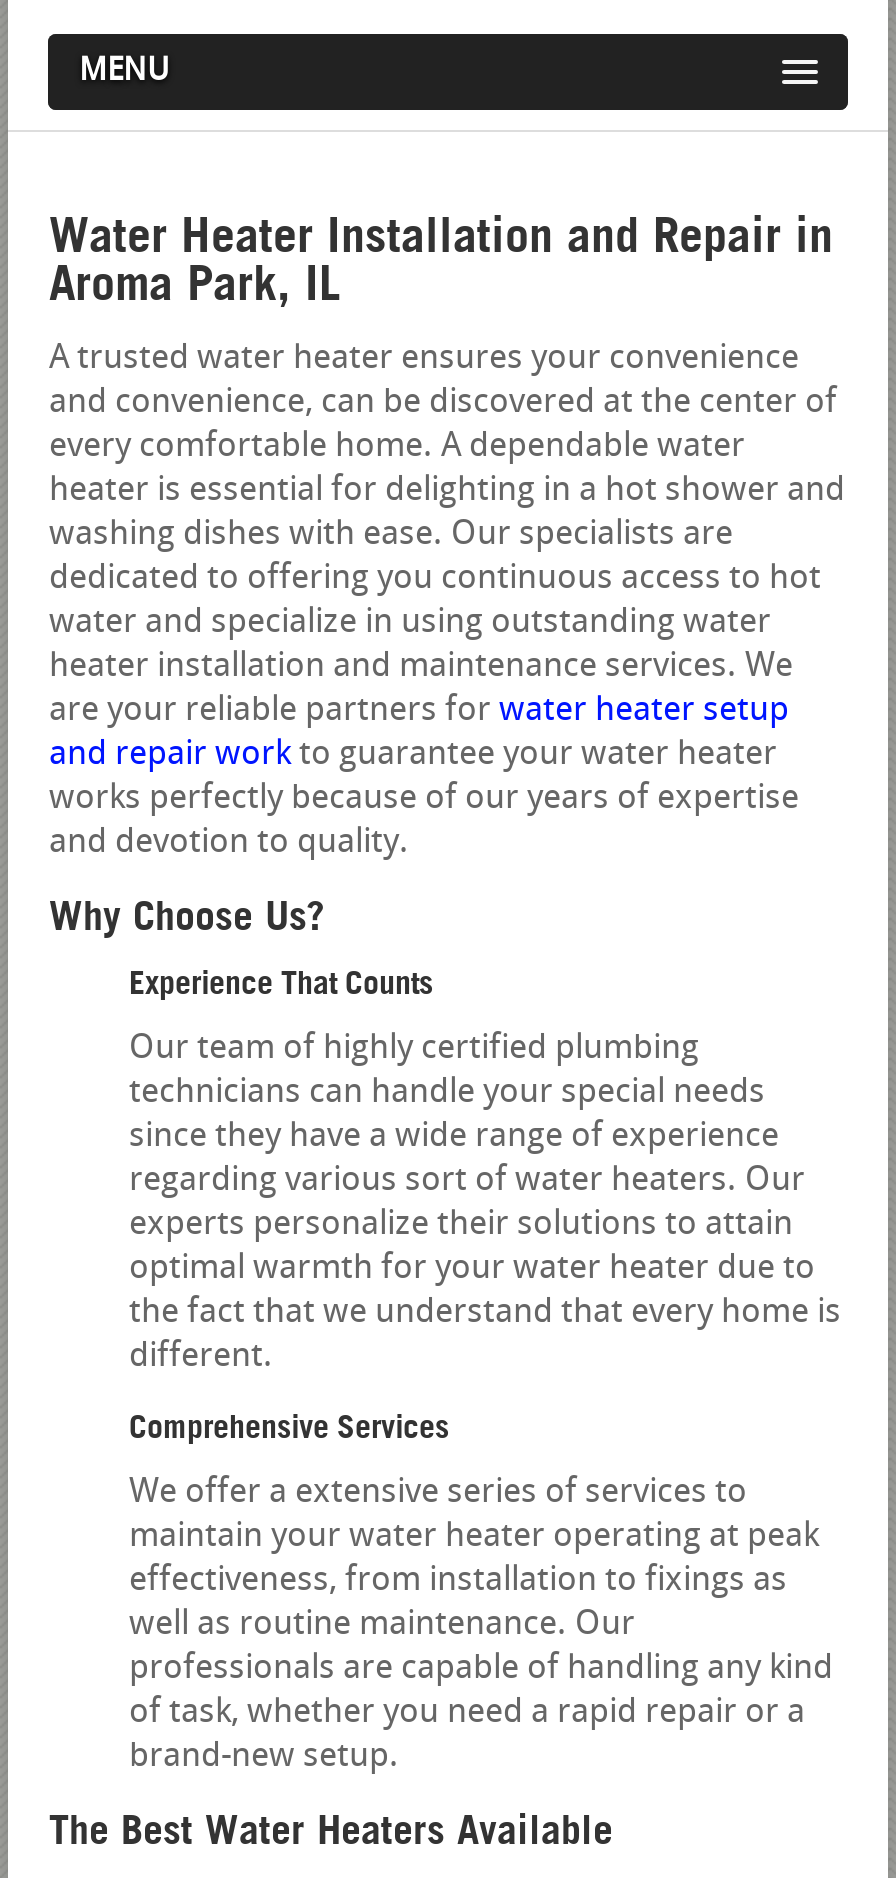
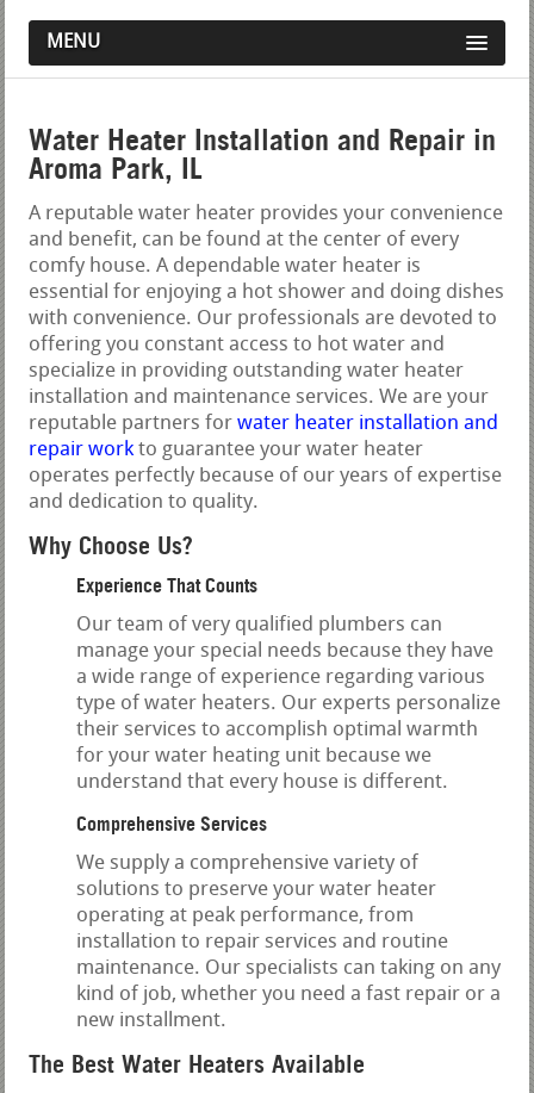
[49,342,845,860] A trusted water heater ensures your convenience | and convenience, can be discovered at the center of | every comfortable home. A dependable water | heater is essential for delighting in a hot shower and | washing dishes with ease. Our specialists are | dedicated to offering you continuous access to hot | water and specialize in using outstanding water | heater installation and maintenance services. We | are your reliable partners for water heater setup | and repair work to guarantee your water heater | works perfectly because of our years of expertise | and devotion to quality. -> [29,204,505,512] A reputable water heater provides your convenience | and benefit, can be found at the center of every | comfy house. A dependable water heater is | essential for enjoying a hot shower and doing dishes | with convenience. Our professionals are devoted to | offering you constant access to hot water and | specialize in providing outstanding water heater | installation and maintenance services. We are your | reputable partners for water heater installation and | repair work to guarantee your water heater | operates perfectly because of our years of expertise | and dedication to quality.
[129,1032,841,1374] Our team of highly certified plumbing | technicians can handle your special needs | since they have a wide range of experience | regarding various sort of water heaters. Our | experts personalize their solutions to attain | optimal warmth for your water heater due to | the fact that we understand that every home is | different. -> [77,615,501,792] Our team of very qualified plumbers can | manage your special needs because they have | a wide range of experience regarding various | type of water heaters. Our experts personalize | their services to accomplish optimal warmth | for your water heating unit because we | understand that every house is different.
[129,1476,833,1774] We offer a extensive series of services to | maintain your water heater operating at peak | effectiveness, from installation to fixings as | well as routine maintenance. Our | professionals are capable of handling any kind | of task, whether you need a rapid repair or a | brand-new setup. -> [77,853,501,1031] We supply a comprehensive variety of | solutions to preserve your water heater | operating at peak performance, from | installation to repair services and routine | maintenance. Our specialists can taking on any | kind of job, whether you need a fast repair or a | new installment.

